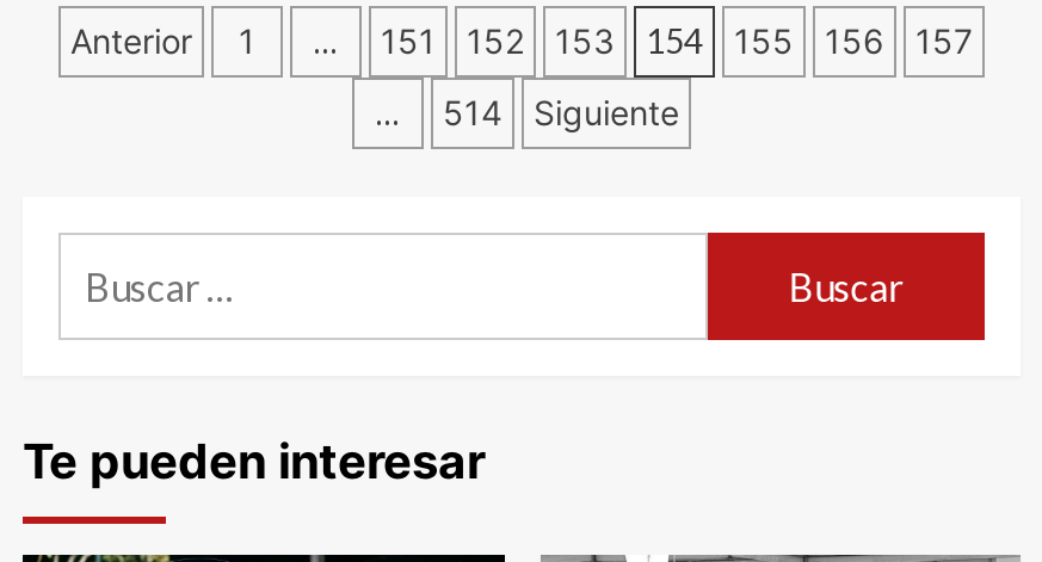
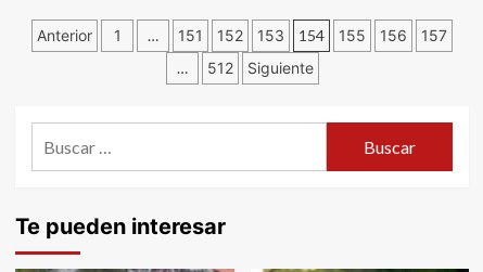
[443,92,502,133] 514 -> [207,59,233,77] 512

